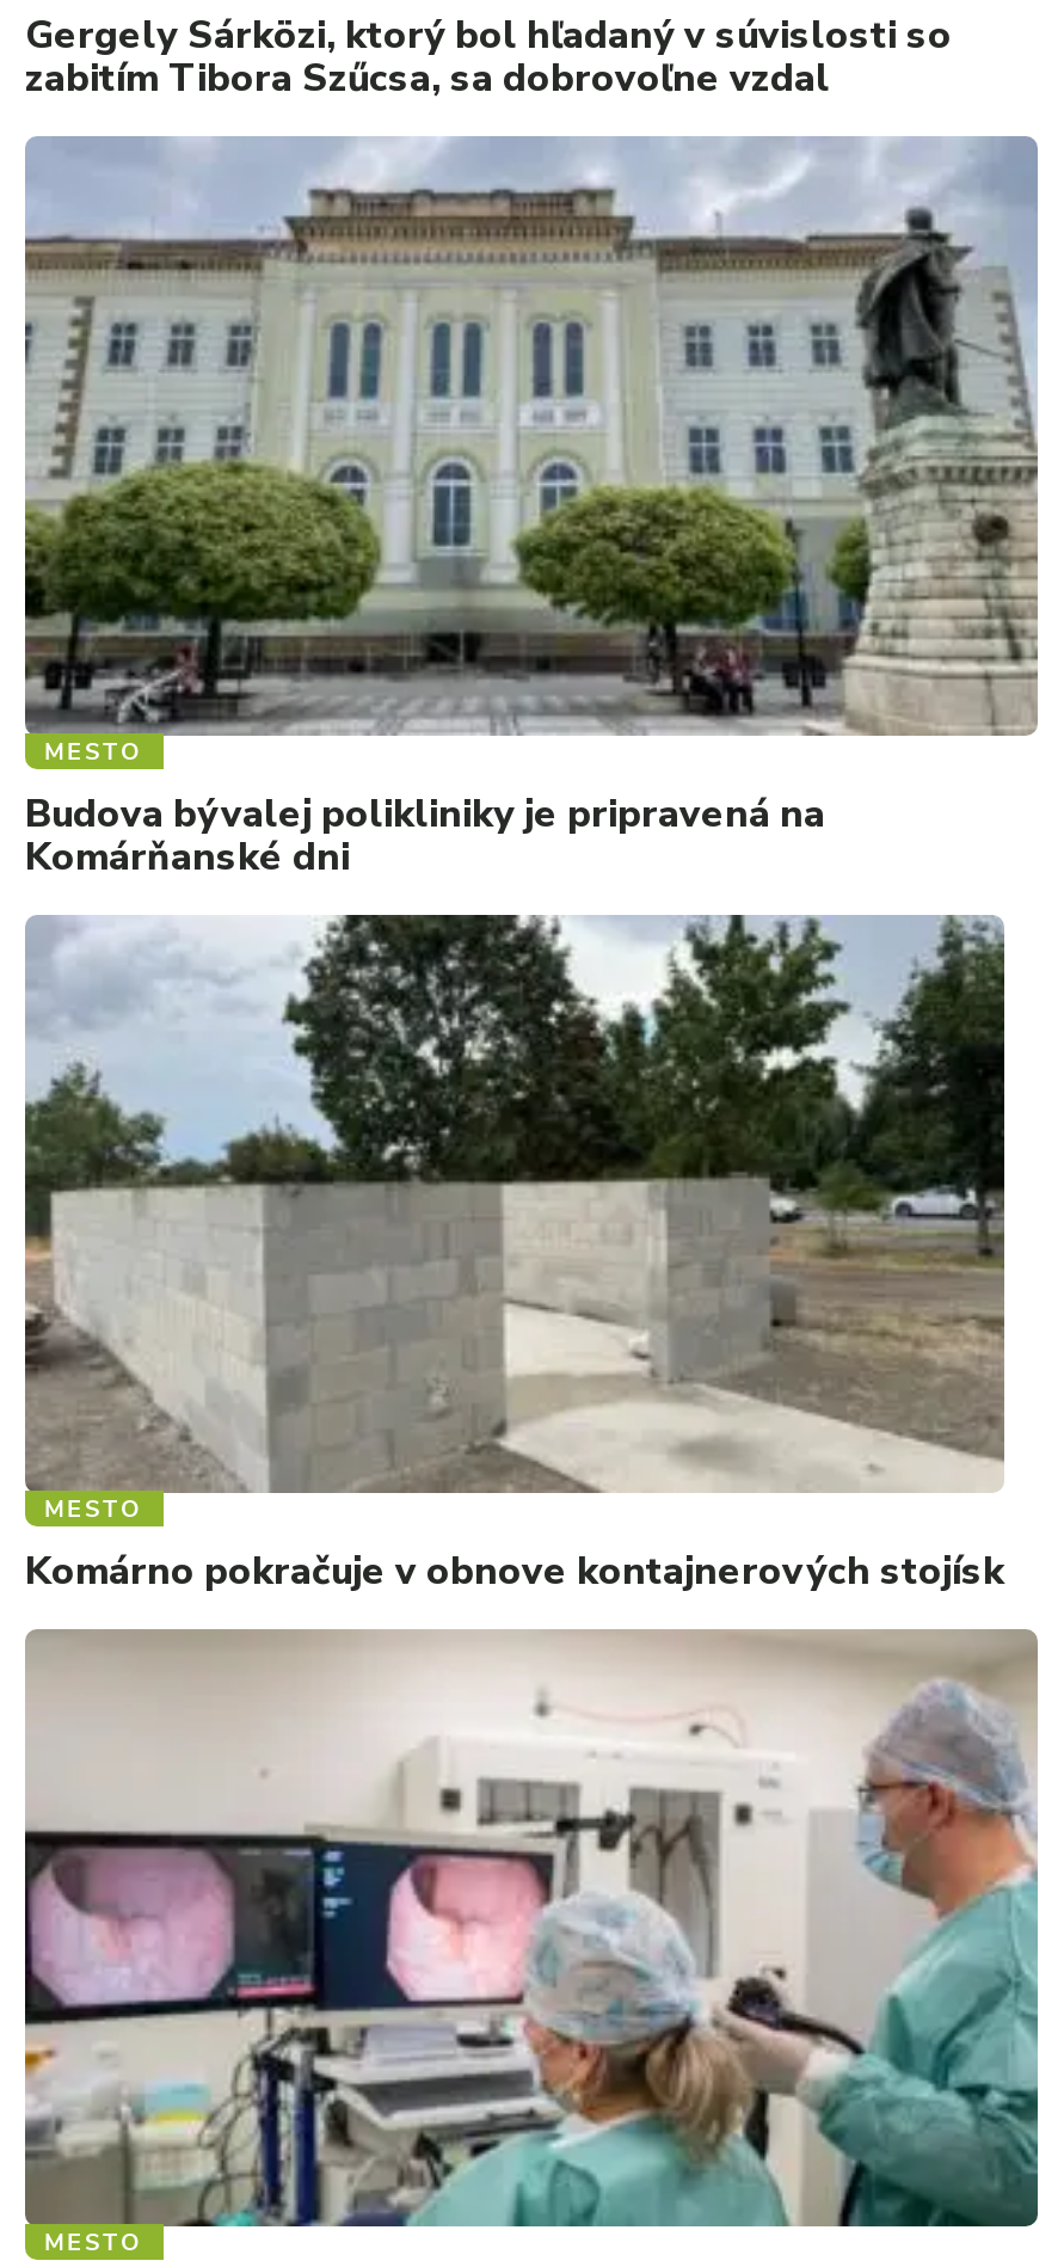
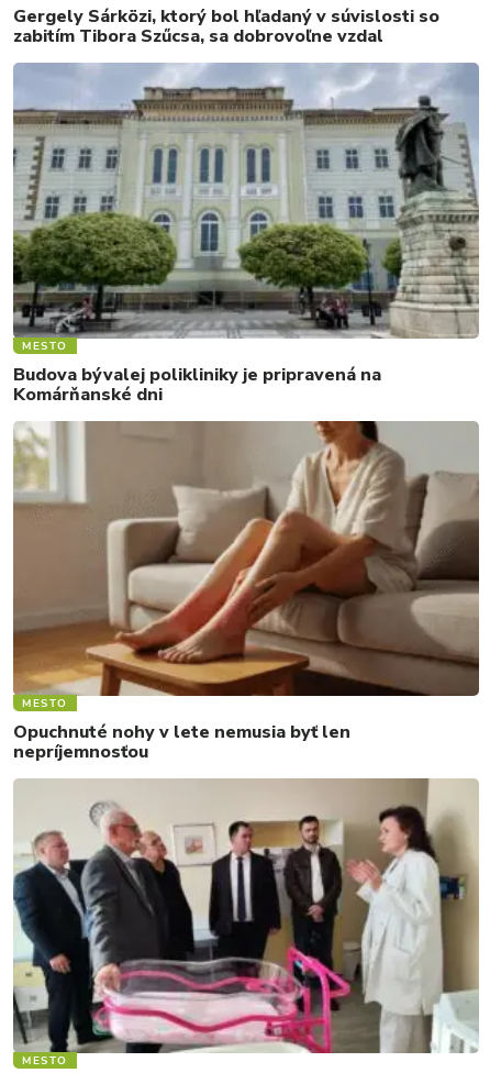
[23,915,1038,1597] [image] | Komárno pokračuje v obnove kontajnerových stojísk -> [13,420,480,764] [image] | Opuchnuté nohy v lete nemusia byť len | nepríjemnosťou
[23,1634,1040,2231] [image] -> [12,779,479,1054] [image]

